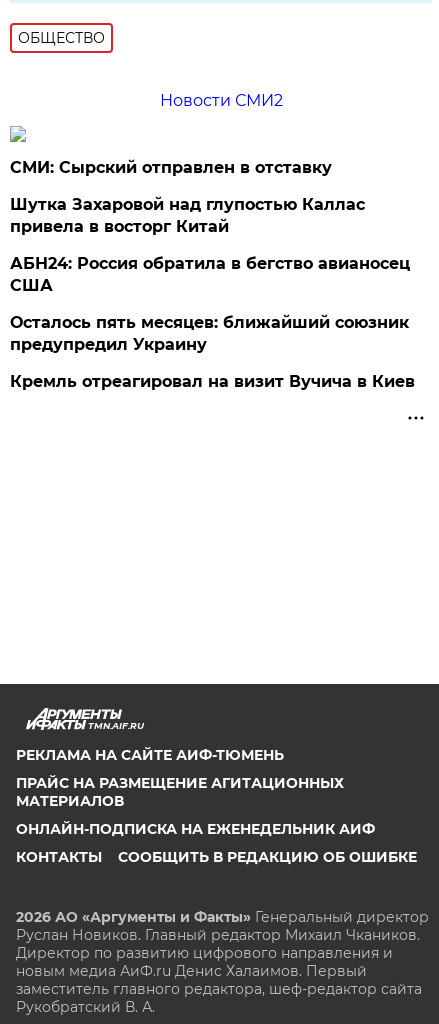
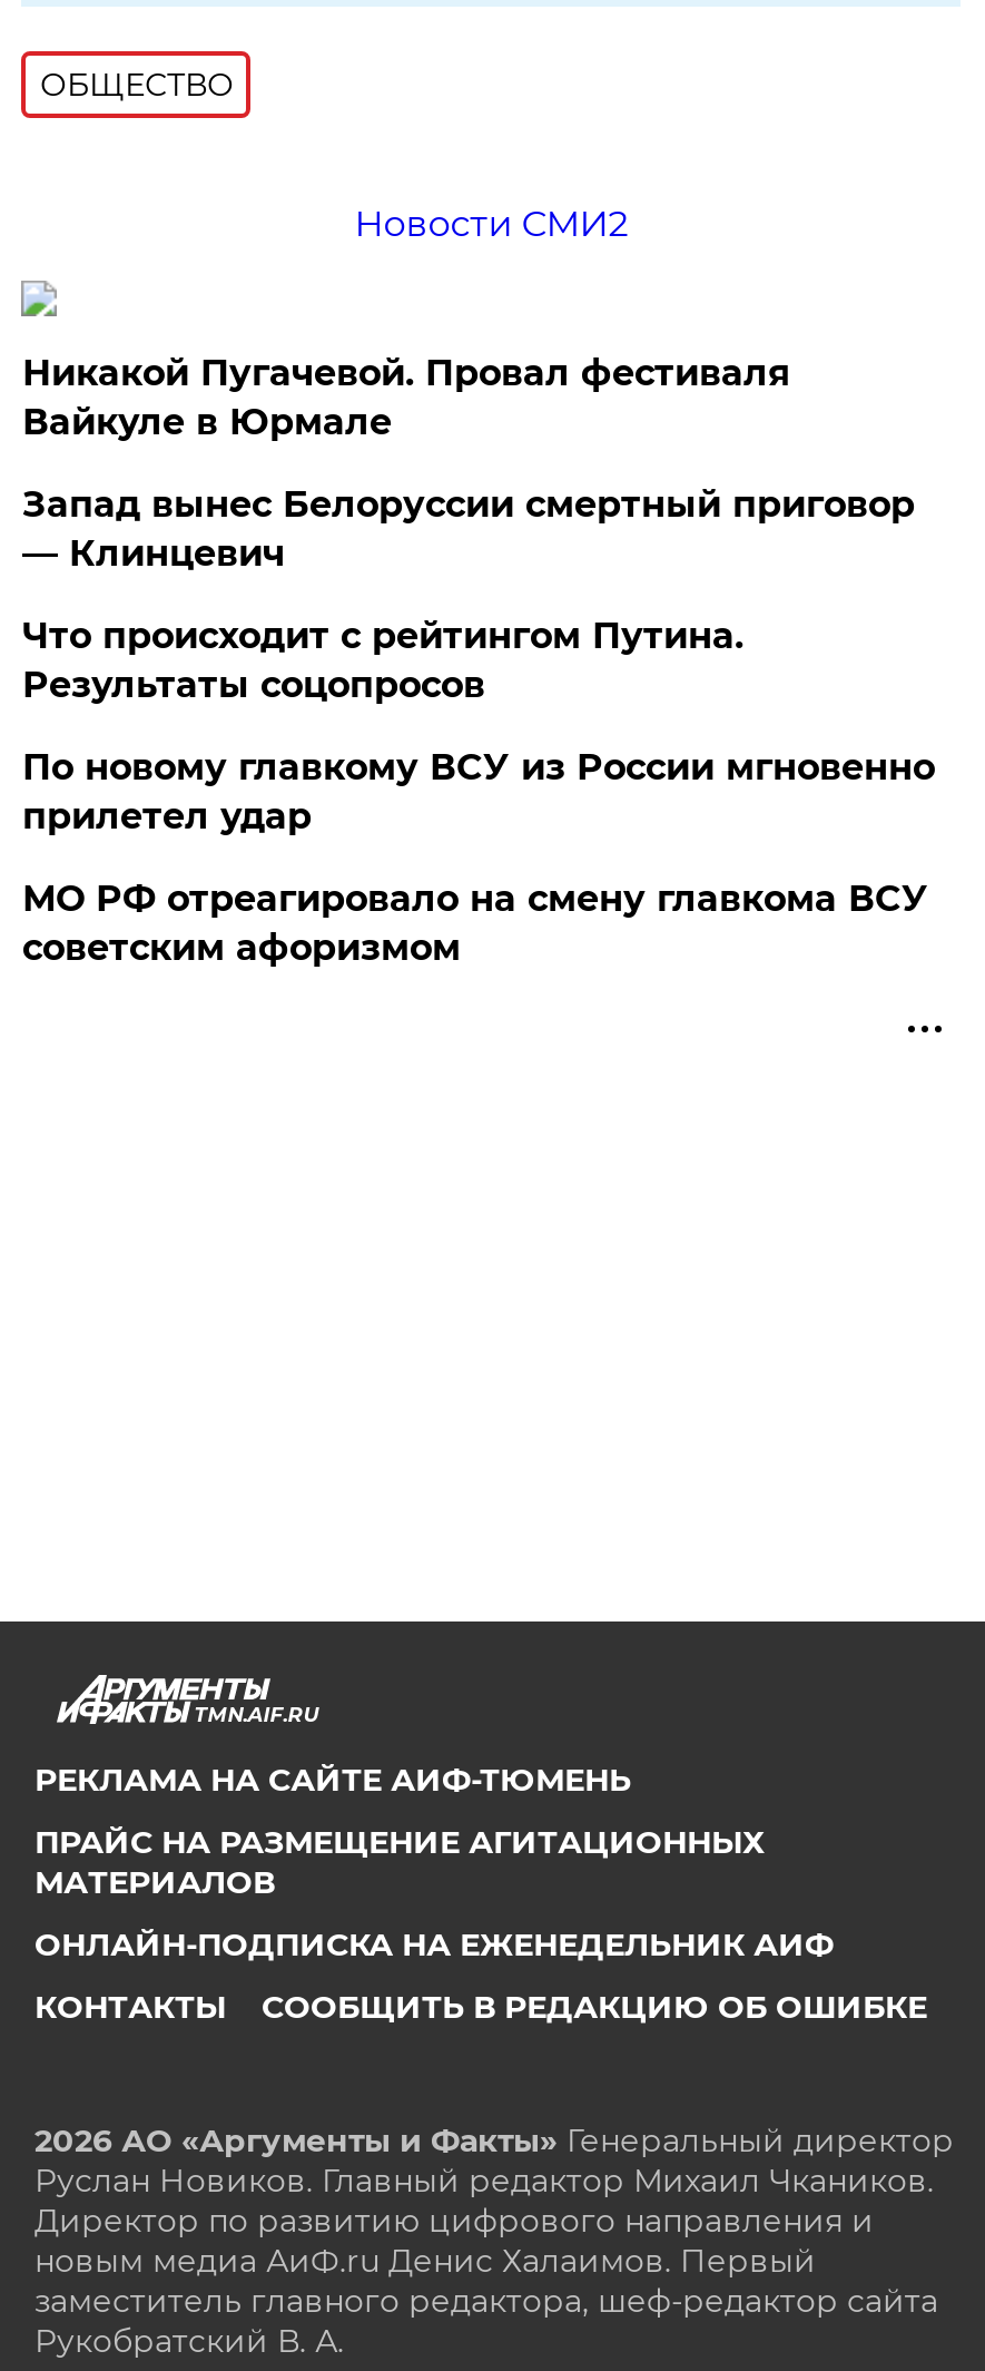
[10,158,332,177] СМИ: Сырский отправлен в отставку -> [22,352,790,443] Никакой Пугачевой. Провал фестиваля | Вайкуле в Юрмале
[10,195,365,236] Шутка Захаровой над глупостью Каллас | привела в восторг Китай -> [22,483,915,574] Запад вынес Белоруссии смертный приговор | — Клинцевич
[10,254,410,295] АБН24: Россия обратила в бегство авианосец | США -> [22,615,743,706] Что происходит с рейтингом Путина. | Результаты соцопросов
[10,313,409,354] Осталось пять месяцев: ближайший союзник | предупредил Украину -> [22,746,935,837] По новому главкому ВСУ из России мгновенно | прилетел удар
[10,372,415,391] Кремль отреагировал на визит Вучича в Киев -> [22,877,928,969] МО РФ отреагировало на смену главкома ВСУ | советским афоризмом

